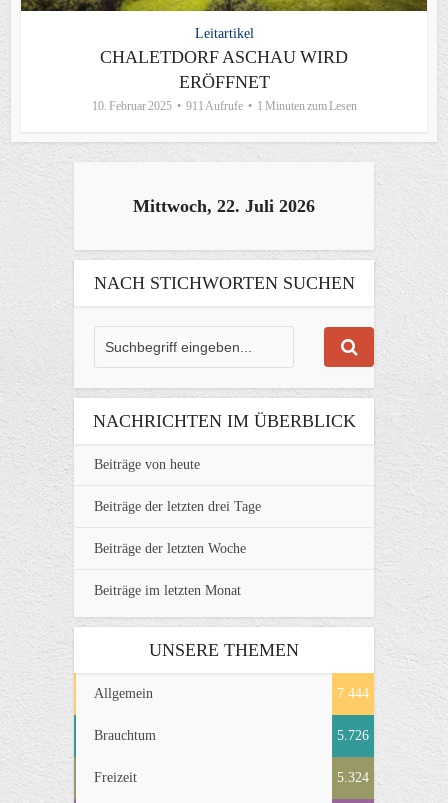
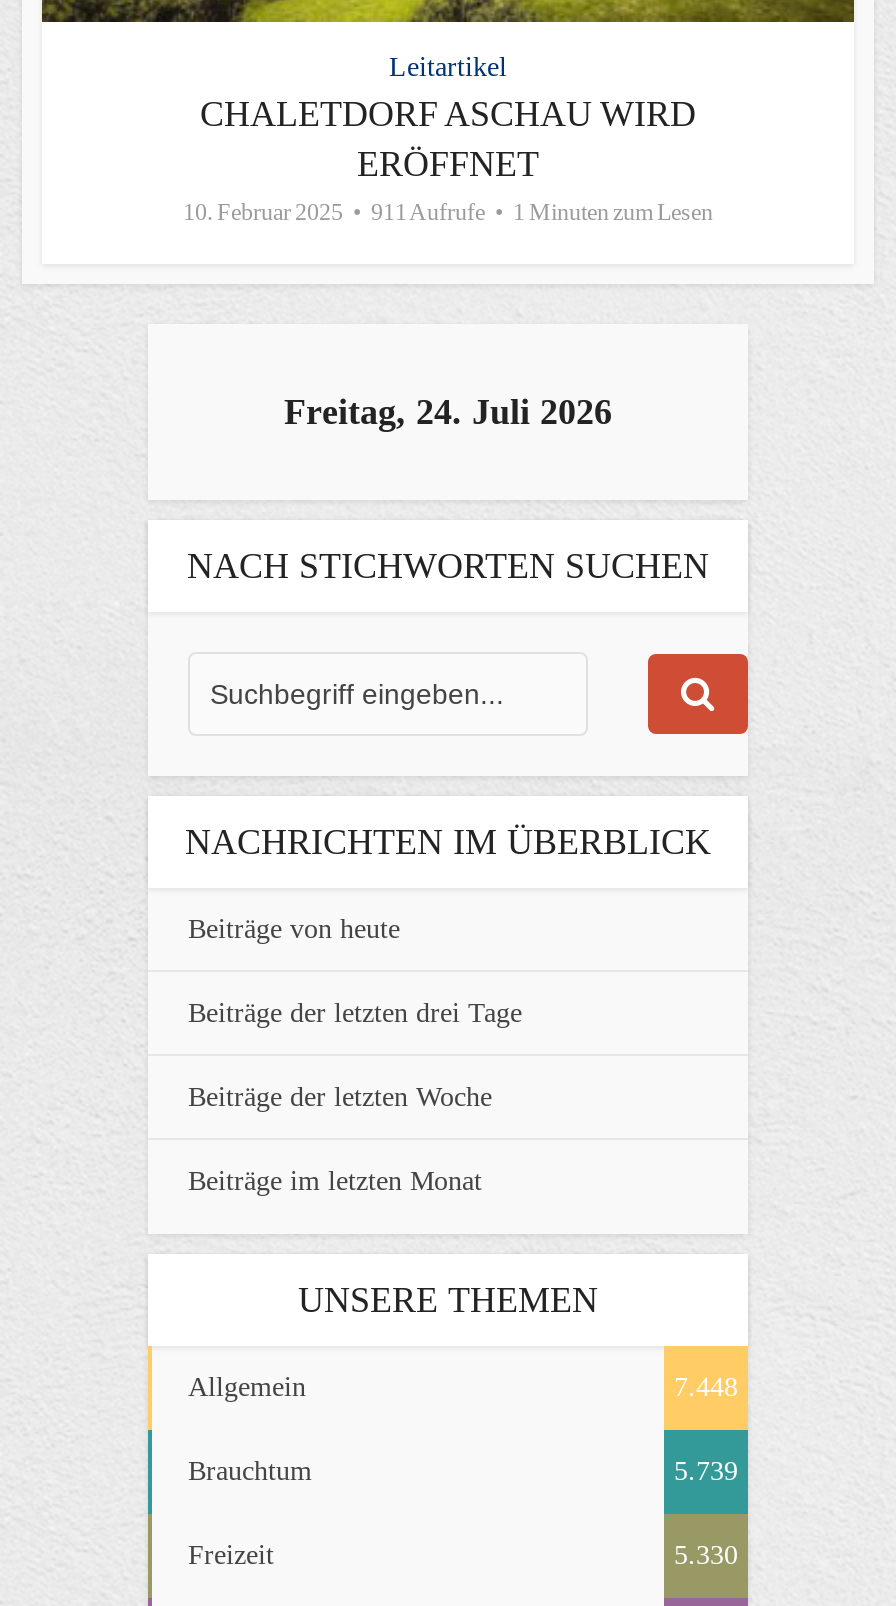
[133,196,315,216] Mittwoch, 22. Juli 2026 -> [284,392,612,432] Freitag, 24. Juli 2026
[337,686,369,701] 7.444 -> [674,1372,738,1402] 7.448
[337,728,369,743] 5.726 -> [674,1456,738,1486] 5.739
[337,770,369,785] 5.324 -> [674,1540,738,1570] 5.330

